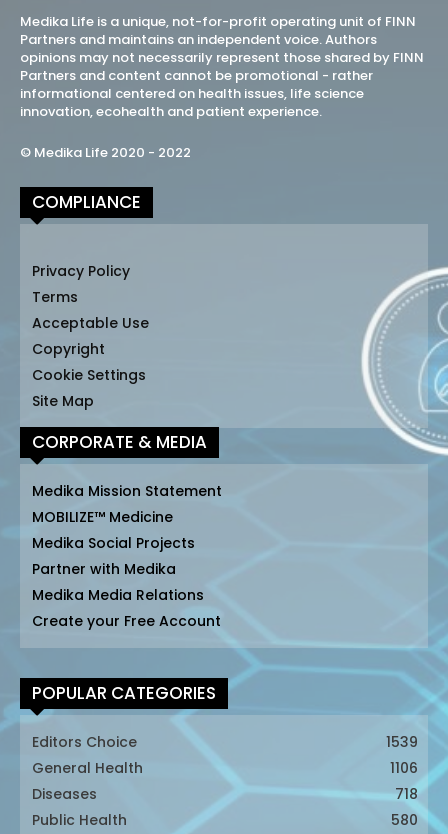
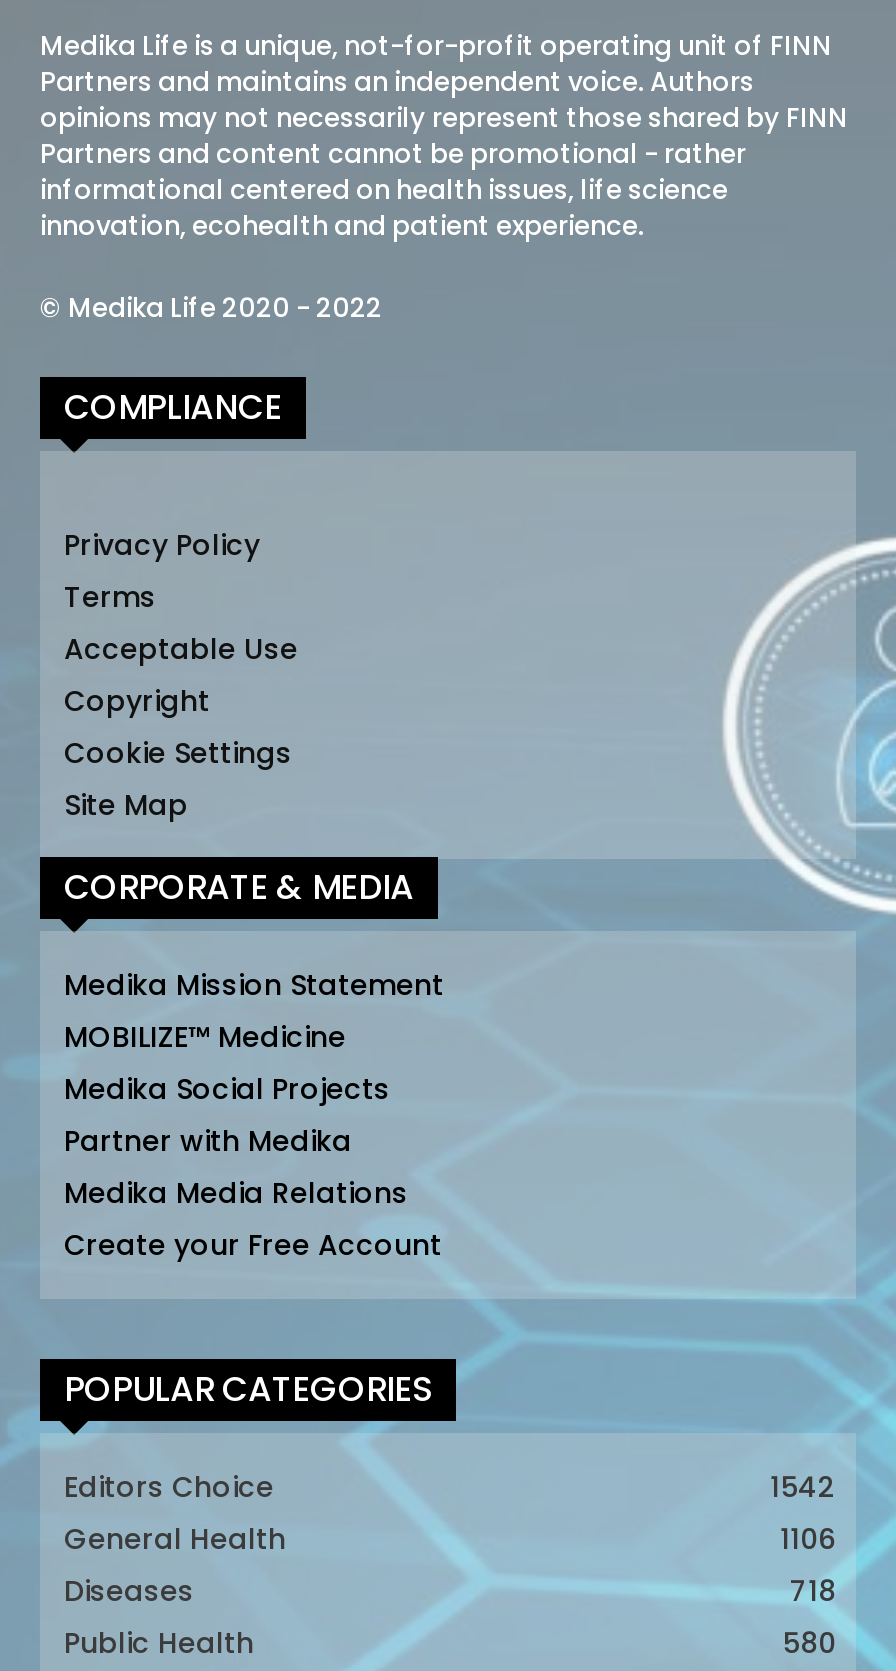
[386,731,418,751] 1539 -> [770,1466,836,1506] 1542

